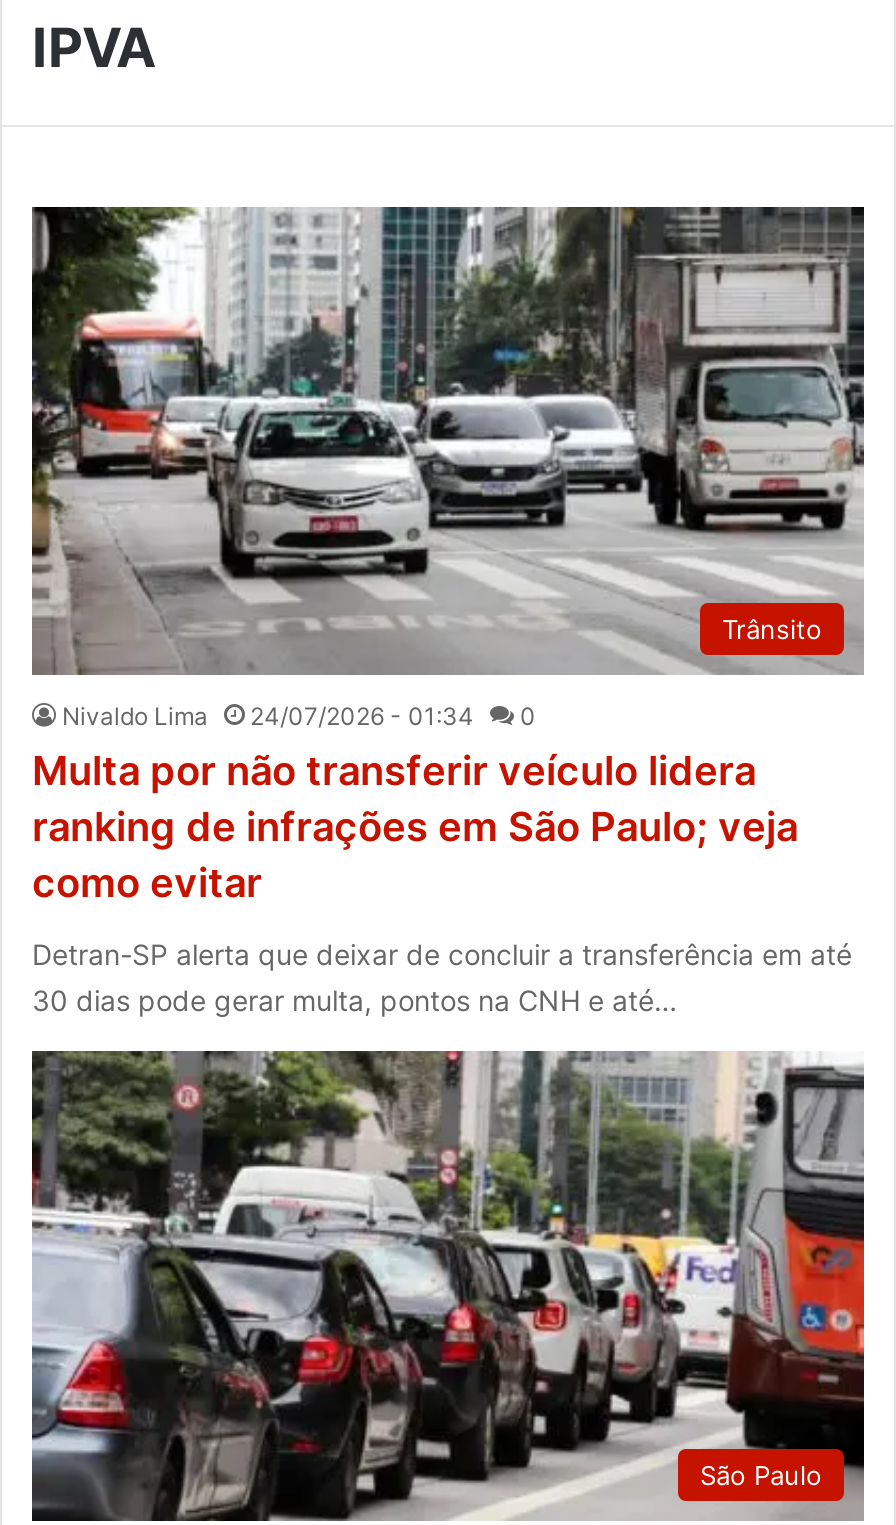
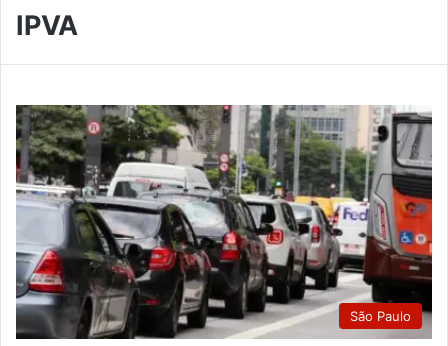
[30,205,866,1018] [image] | Trânsito | Nivaldo Lima | 24/07/2026 - 01:34 | 0 | Multa por não transferir veículo lidera | ranking de infrações em São Paulo; veja | como evitar | Detran-SP alerta que deixar de concluir a transferência em até | 30 dias pode gerar multa, pontos na CNH e até… -> none

